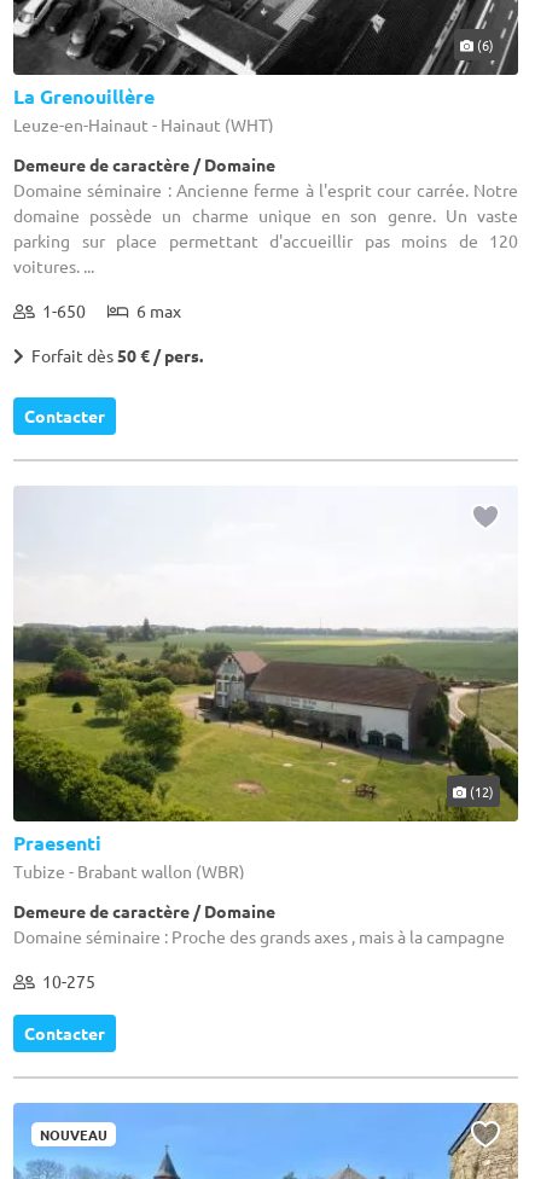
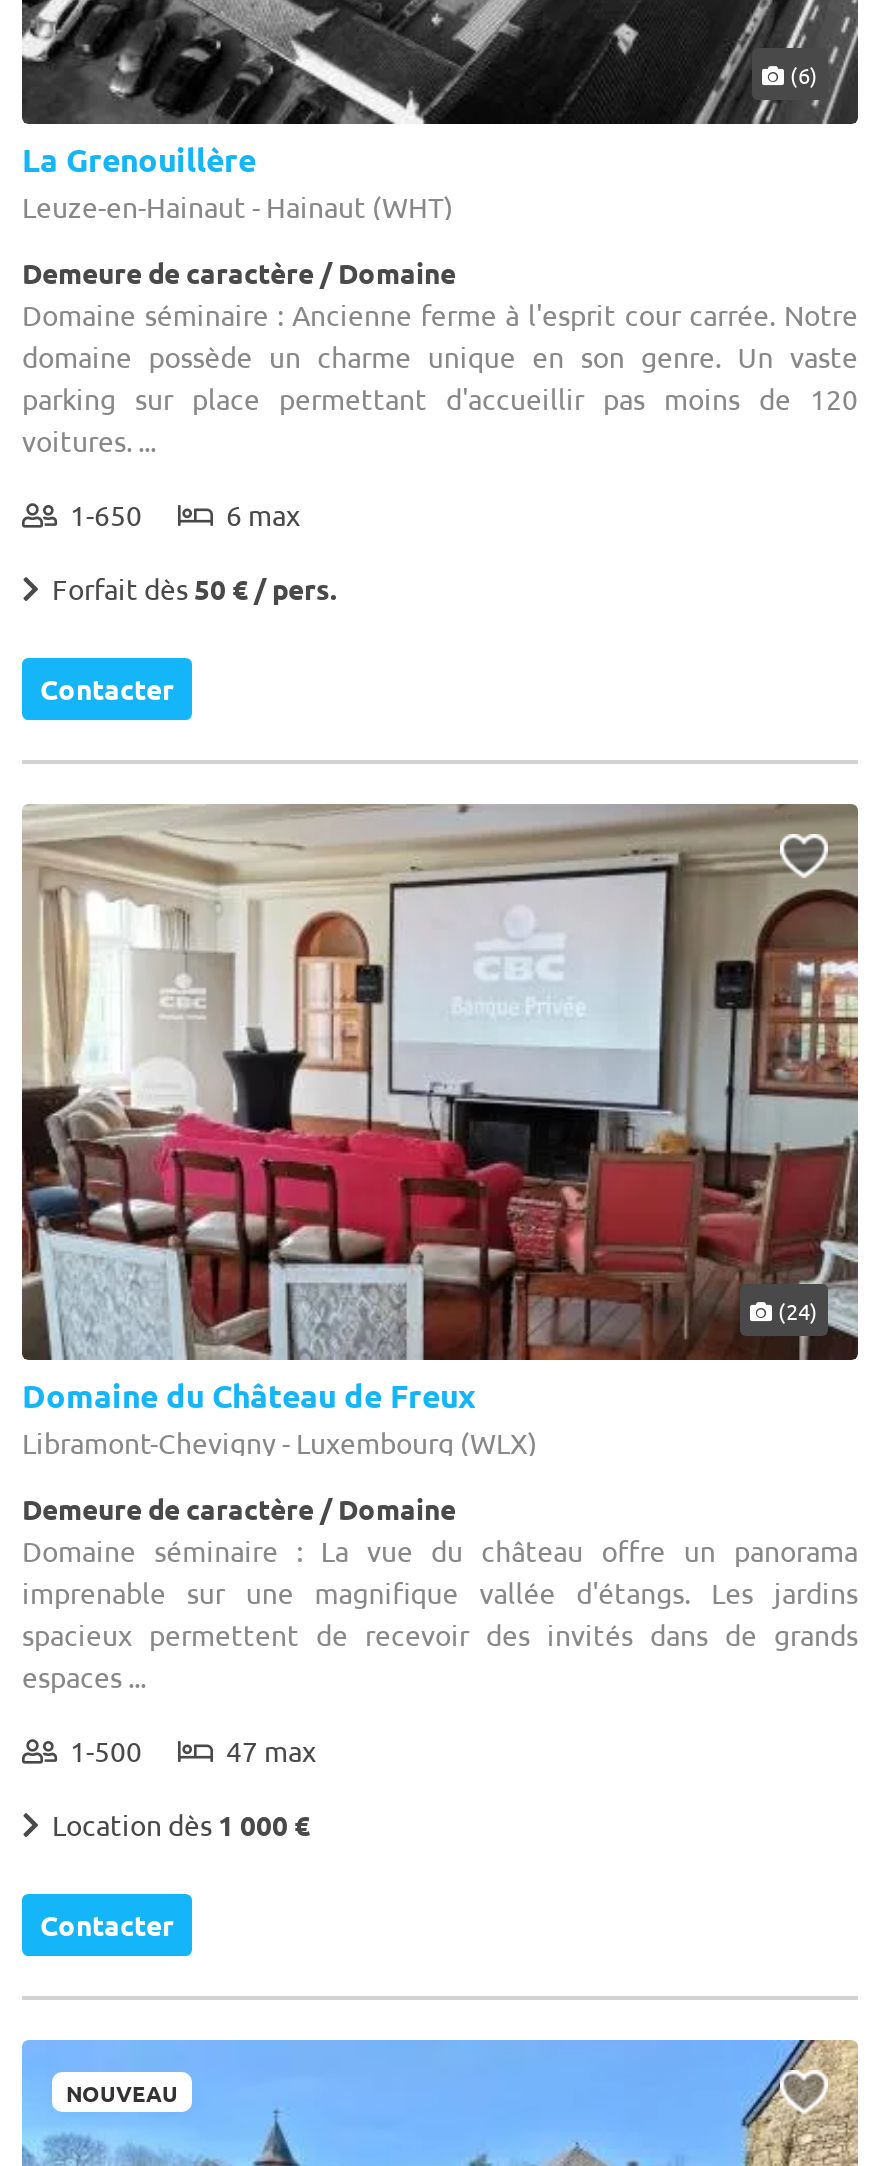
[12,486,519,823] [image] | (12) -> [20,802,860,1362] [image] | (24)
[13,830,245,882] Praesenti | Tubize - Brabant wallon (WBR) -> [22,1374,538,1460] Domaine du Château de Freux | Libramont-Chevigny - Luxembourg (WLX)
[13,925,505,992] Domaine séminaire : Proche des grands axes , mais à la campagne | 10-275 -> [22,1532,858,1842] Domaine séminaire : La vue du château offre un panorama | imprenable sur une magnifique vallée d'étangs. Les jardins | spacieux permettent de recevoir des invités dans de grands | espaces ... | 1-500 | 47 max | Location dès 1 000 €

